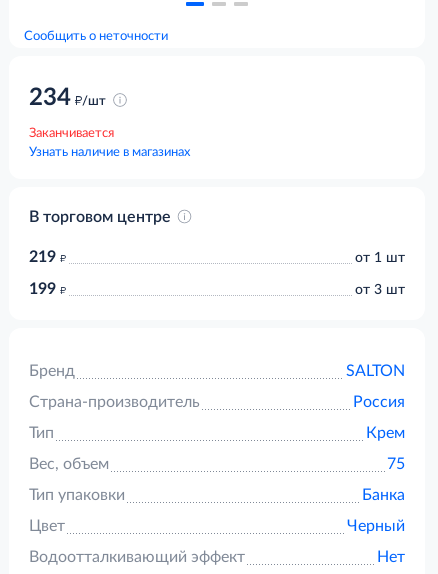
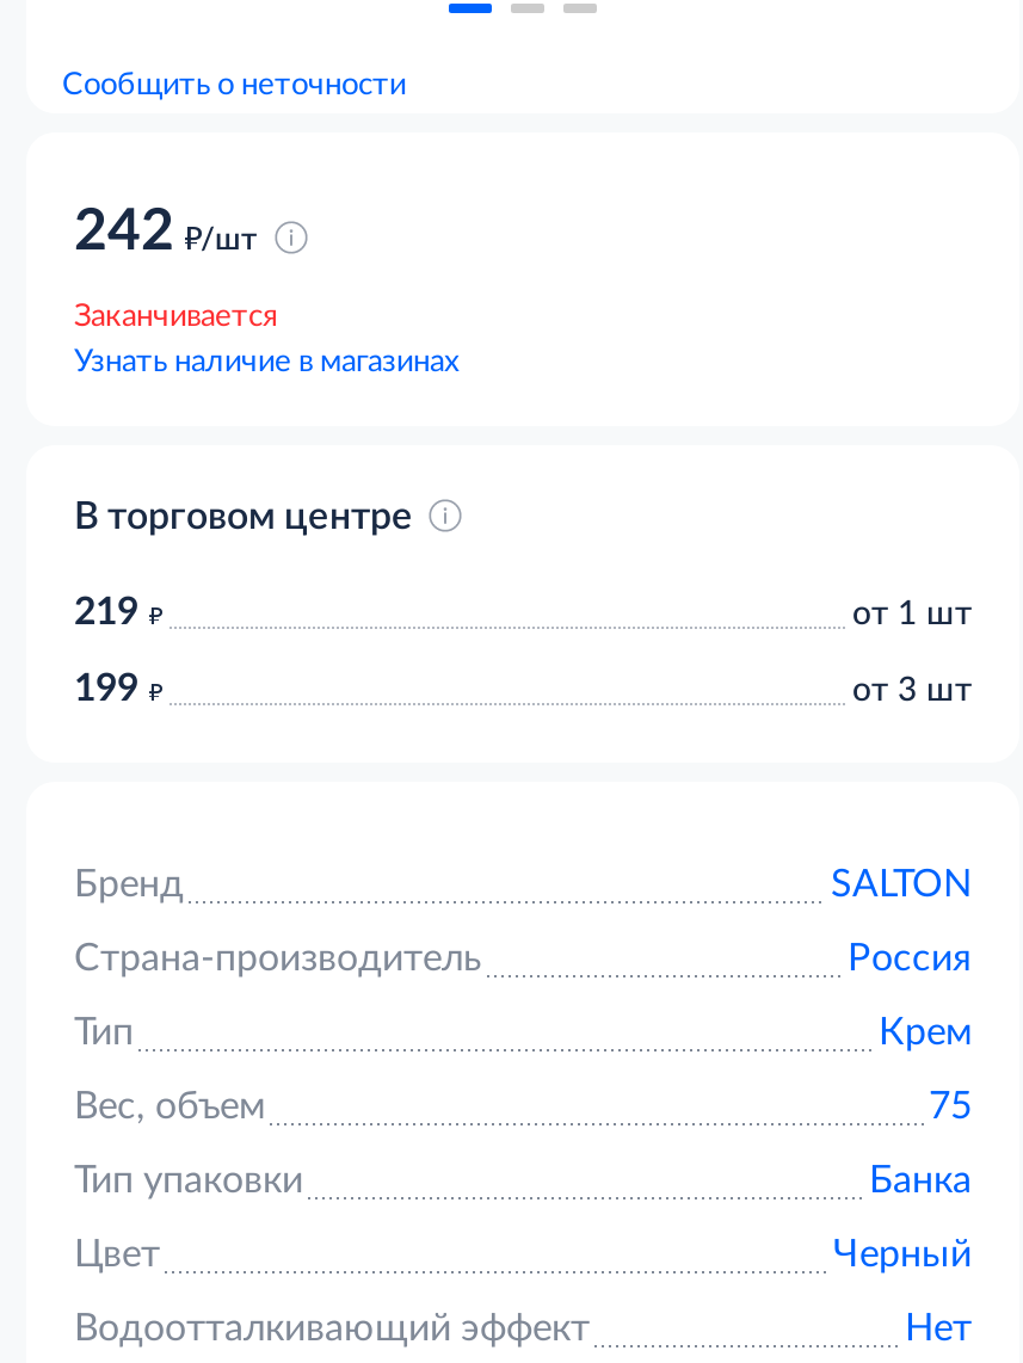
[29,86,106,110] 234 д/шт -> [74,204,258,261] 242 д/шт

